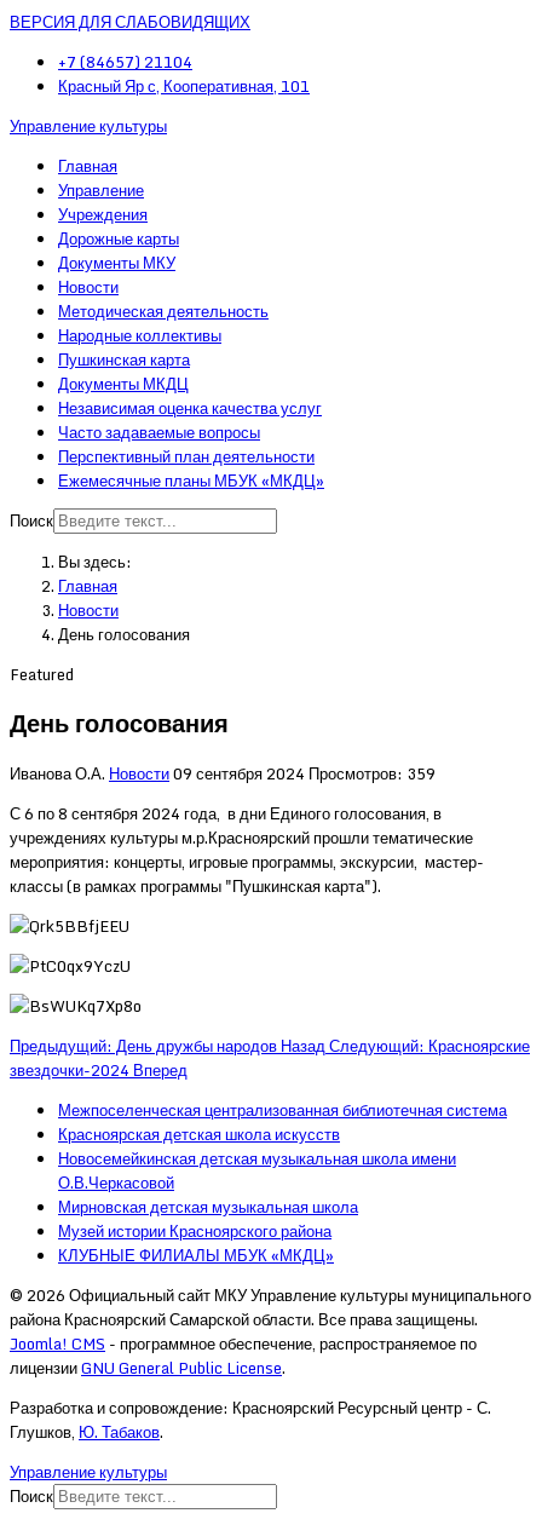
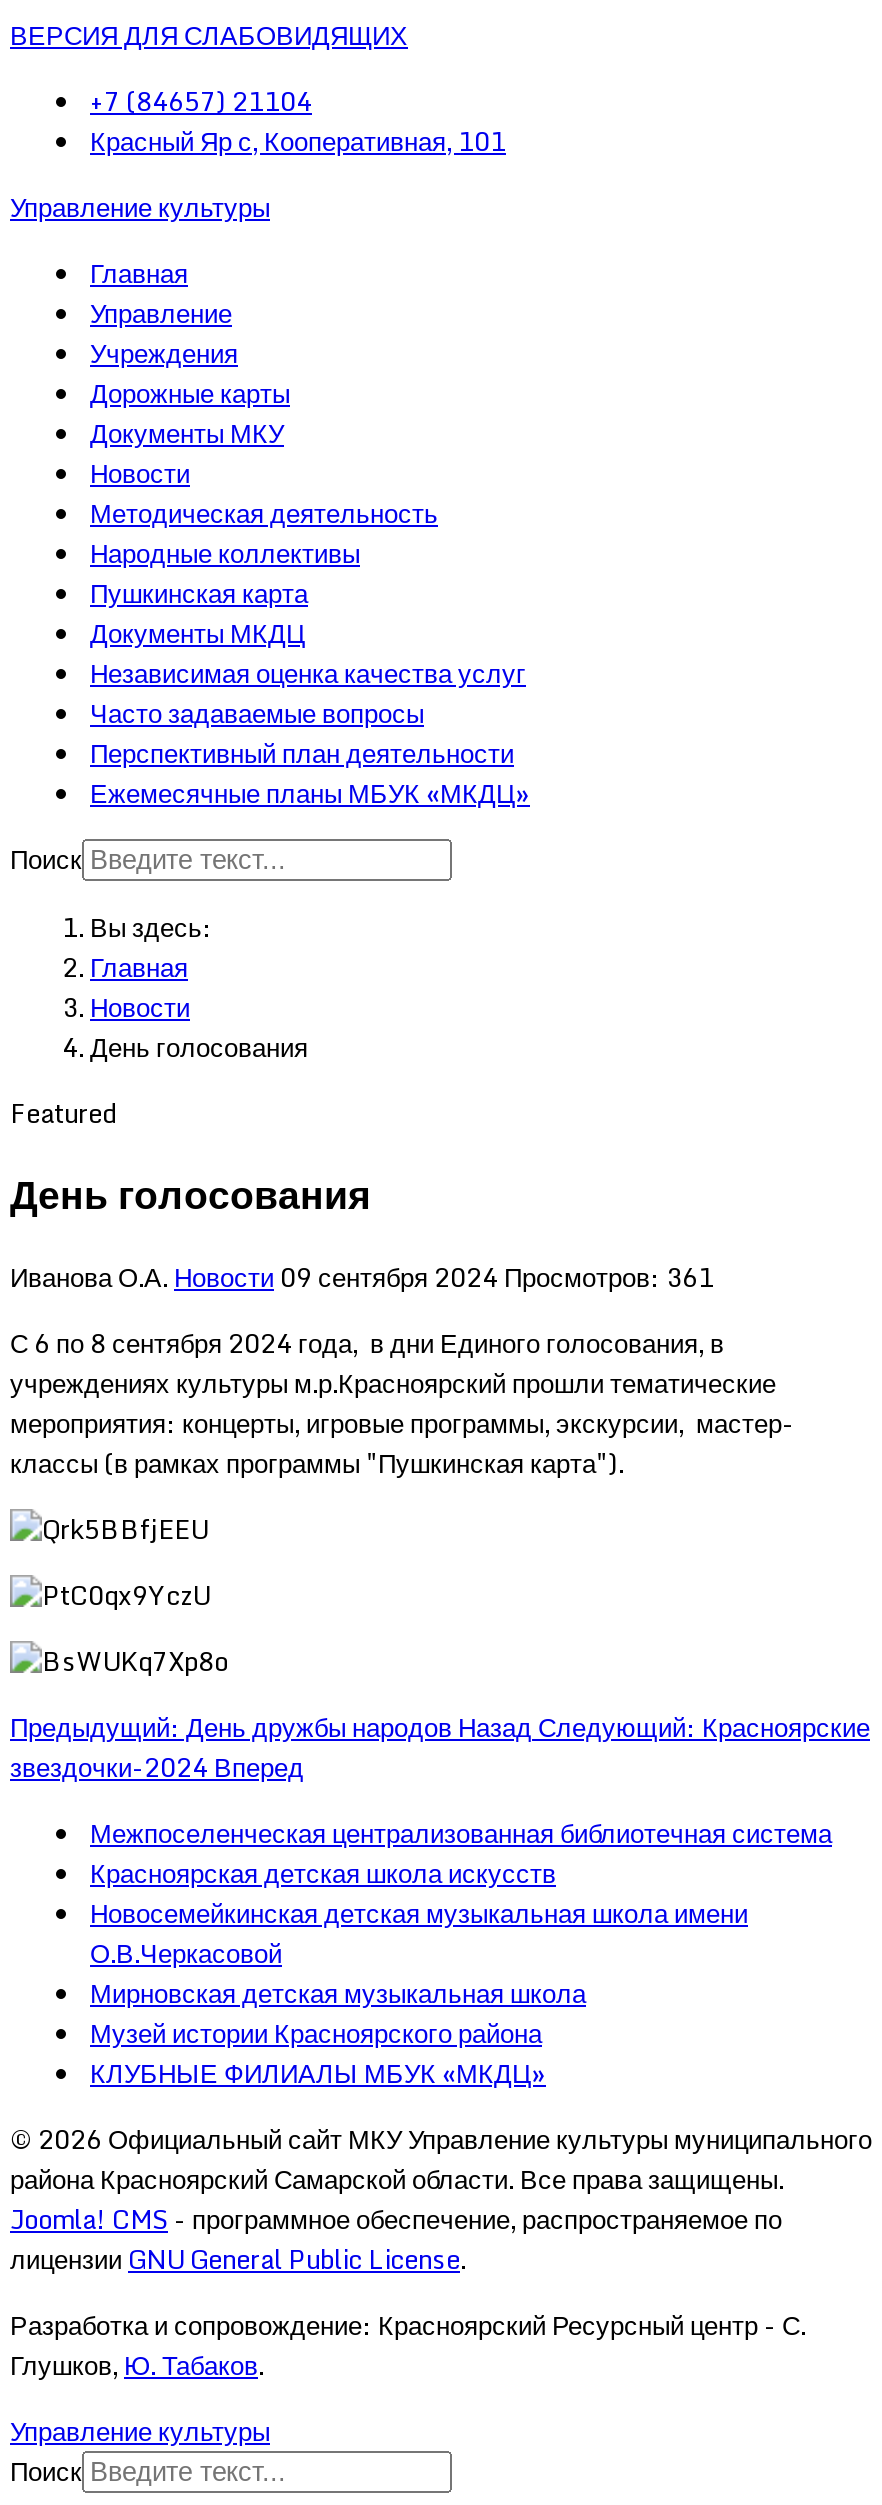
[10,760,436,787] Иванова О.А. Новости 09 сентября 2024 Просмотров: 359 -> [10,1256,714,1300] Иванова О.А. Новости 09 сентября 2024 Просмотров: 361

